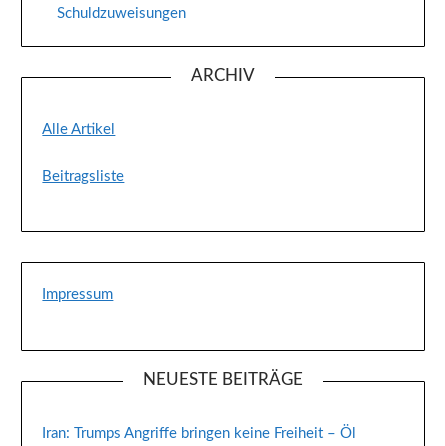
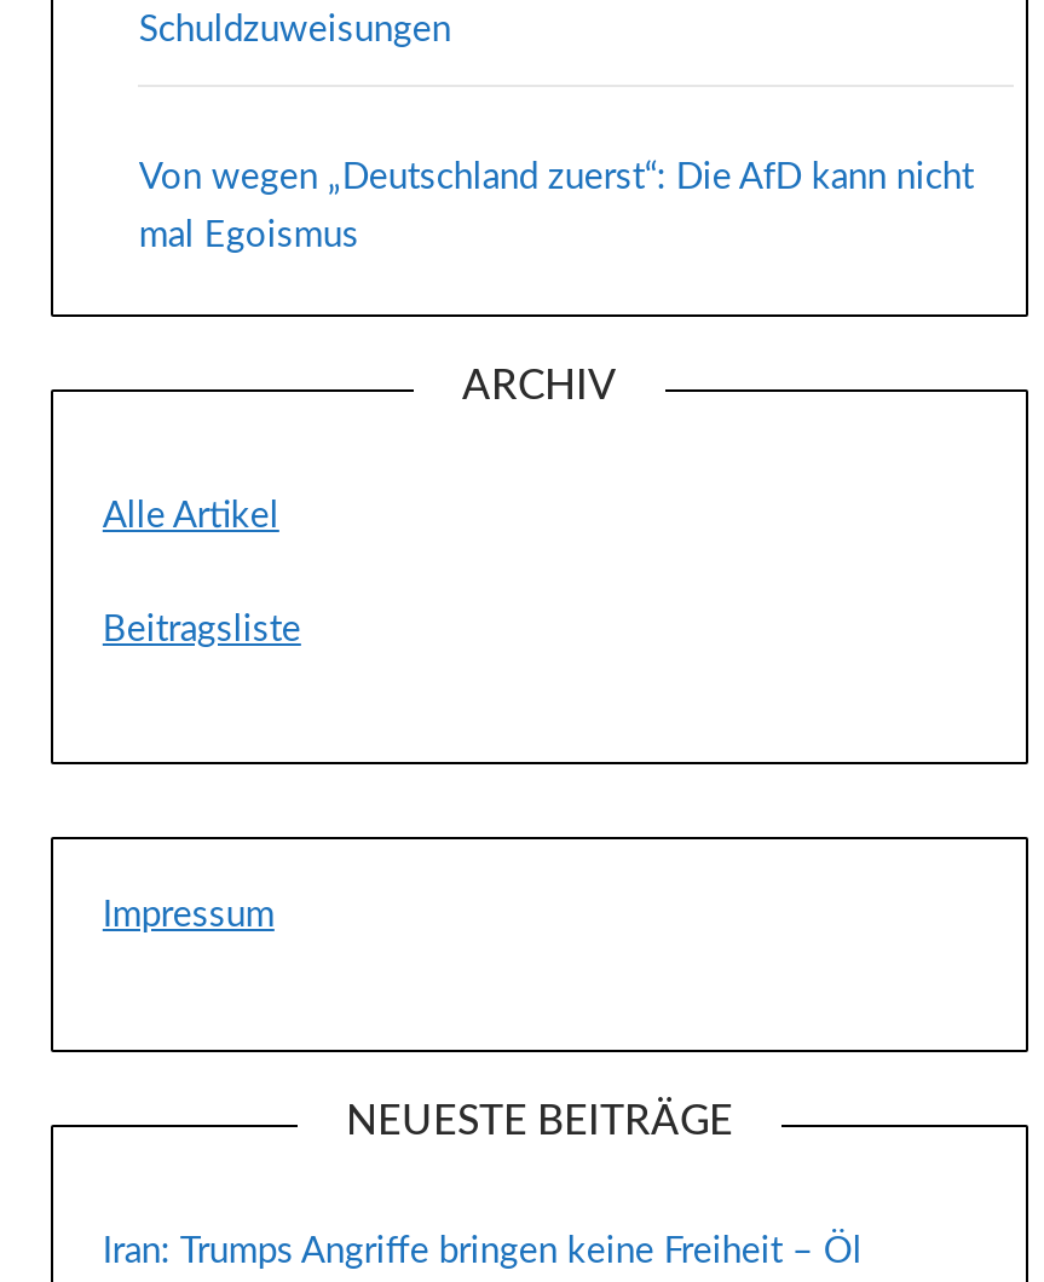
none -> [139,160,974,255] Von wegen „Deutschland zuerst“: Die AfD kann nicht | mal Egoismus

